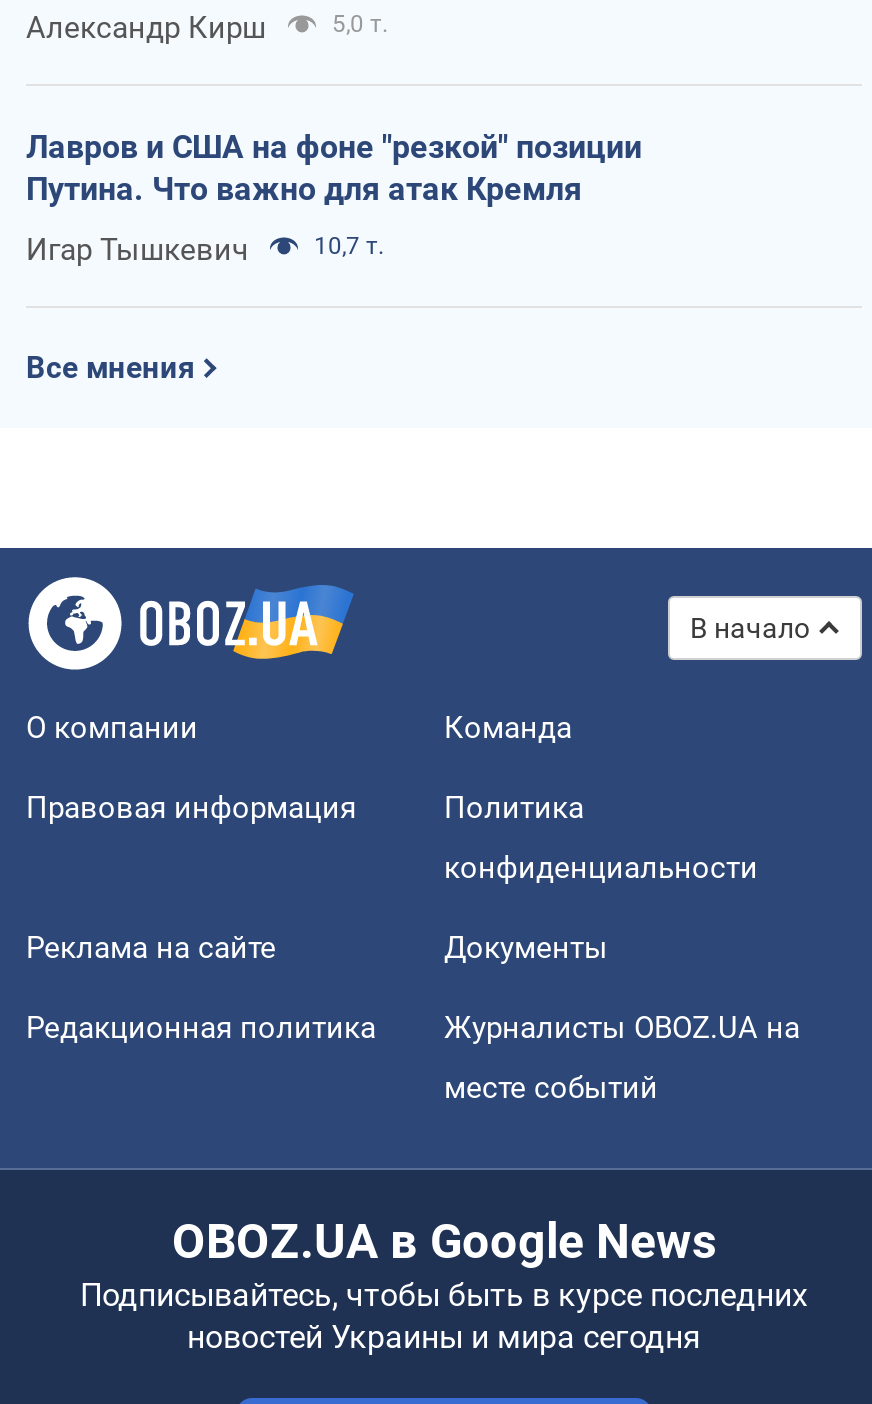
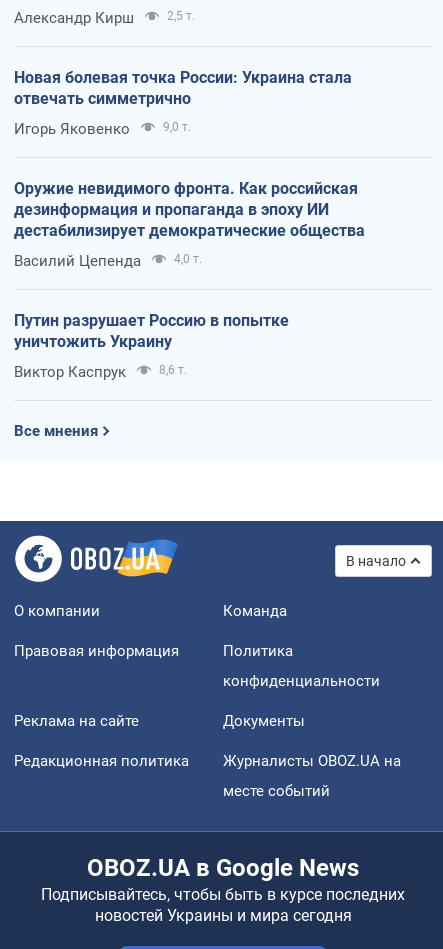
[26,9,642,267] 5,0 т. | Лавров и США на фоне "резкой" позиции | Путина. Что важно для атак Кремля | Игар Тышкевич | 10,7 т. -> [14,9,365,381] 2,5 т. | Новая болевая точка России: Украина стала | отвечать симметрично | Игорь Яковенко | 9,0 т. | Оружие невидимого фронта. Как российская | дезинформация и пропаганда в эпоху ИИ | дестабилизирует демократические общества | Василий Цепенда | 4,0 т. | Путин разрушает Россию в попытке | уничтожить Украину | Виктор Каспрук | 8,6 т.

